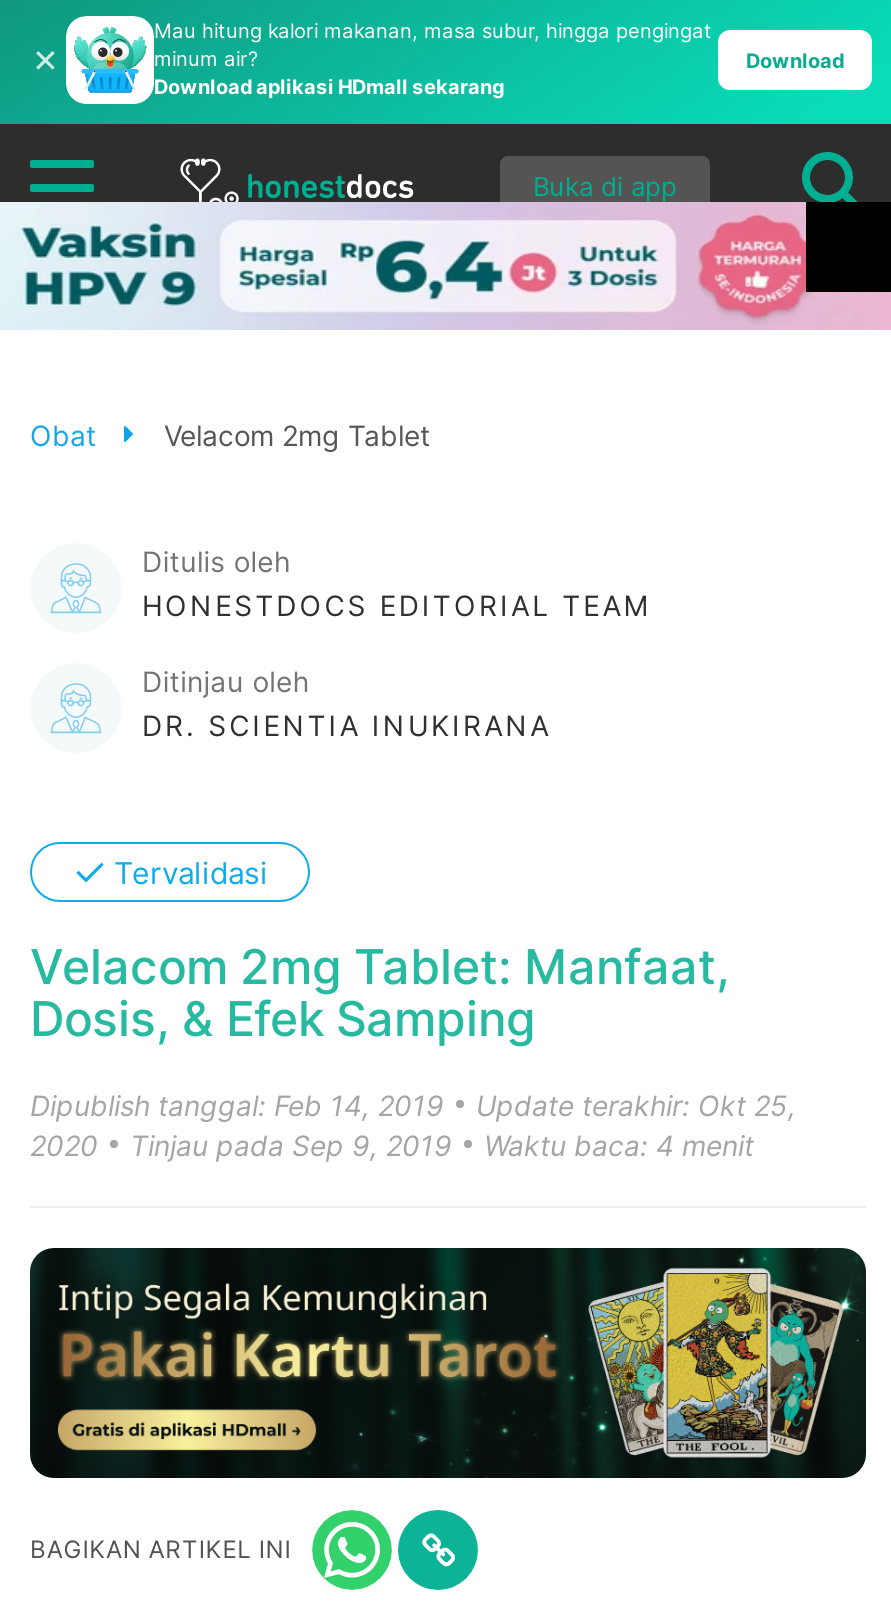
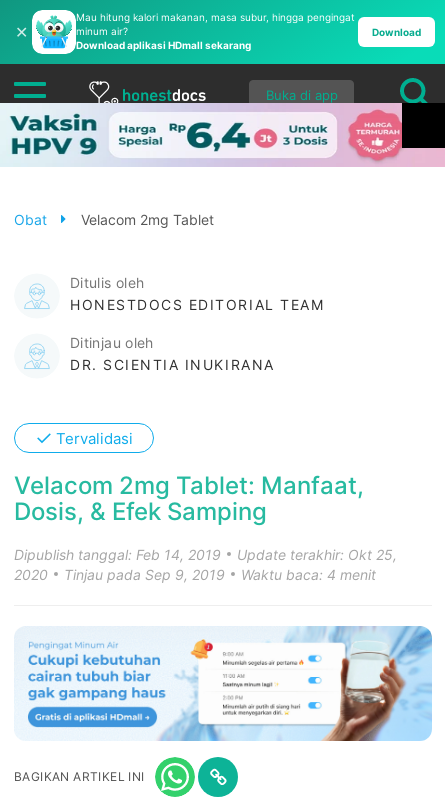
[28,1246,868,1480] [image] -> [14,626,432,742] [image]

